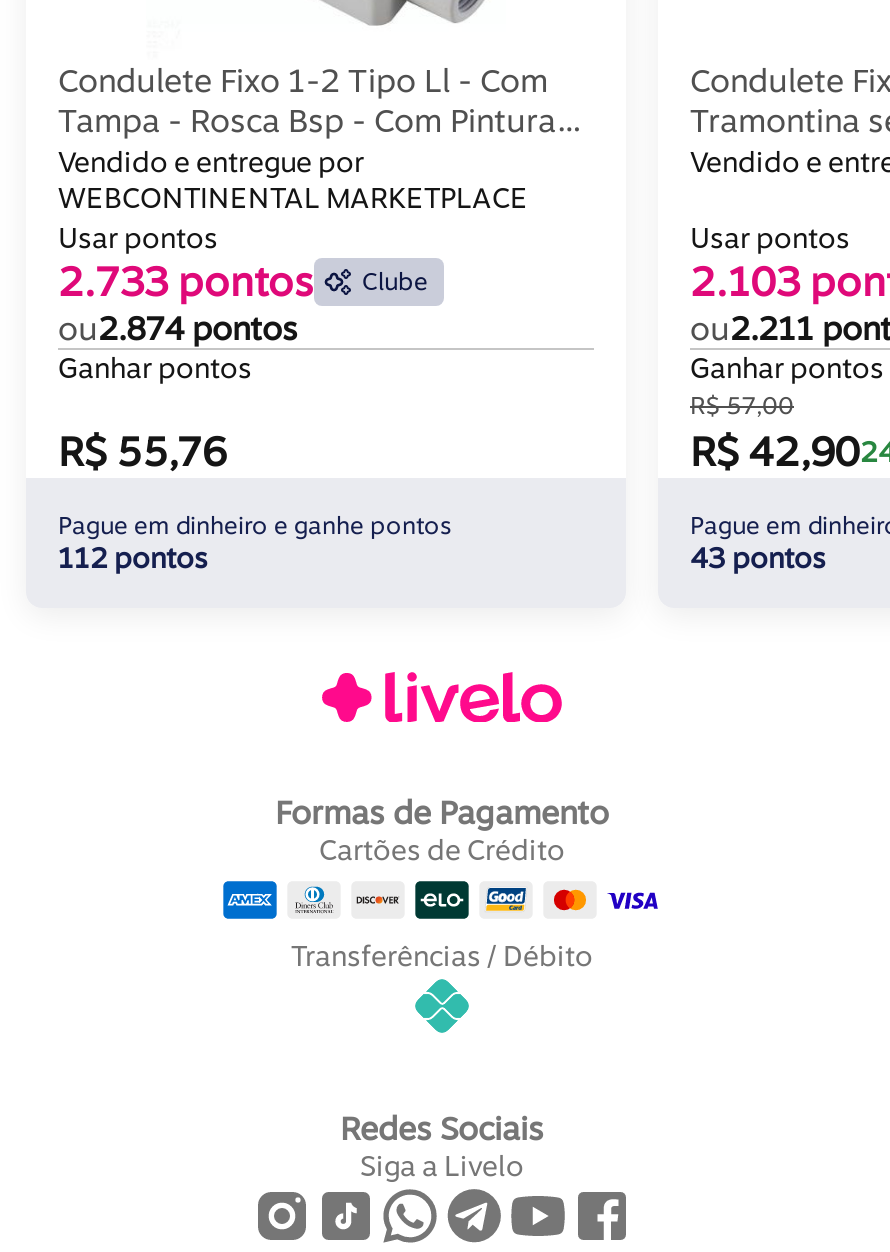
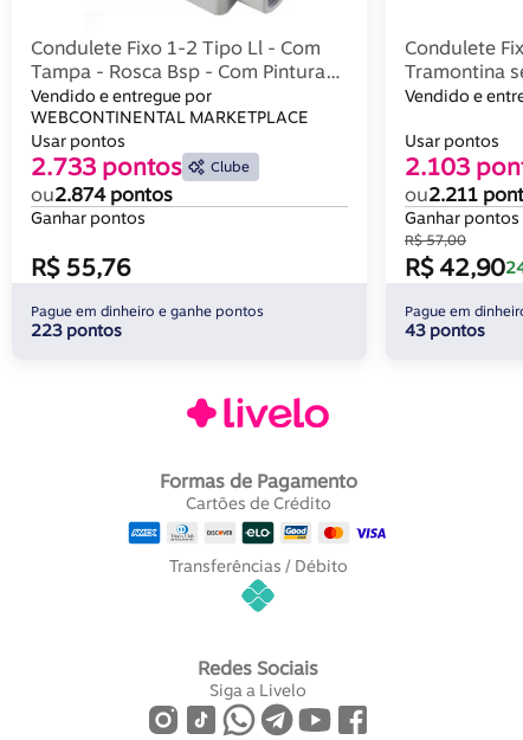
[58,540,208,574] 112 pontos -> [31,319,122,340] 223 pontos

